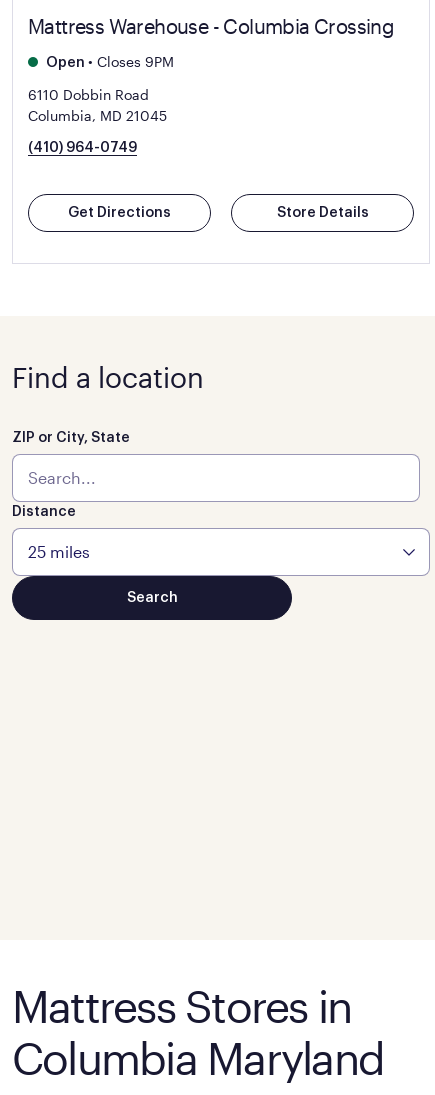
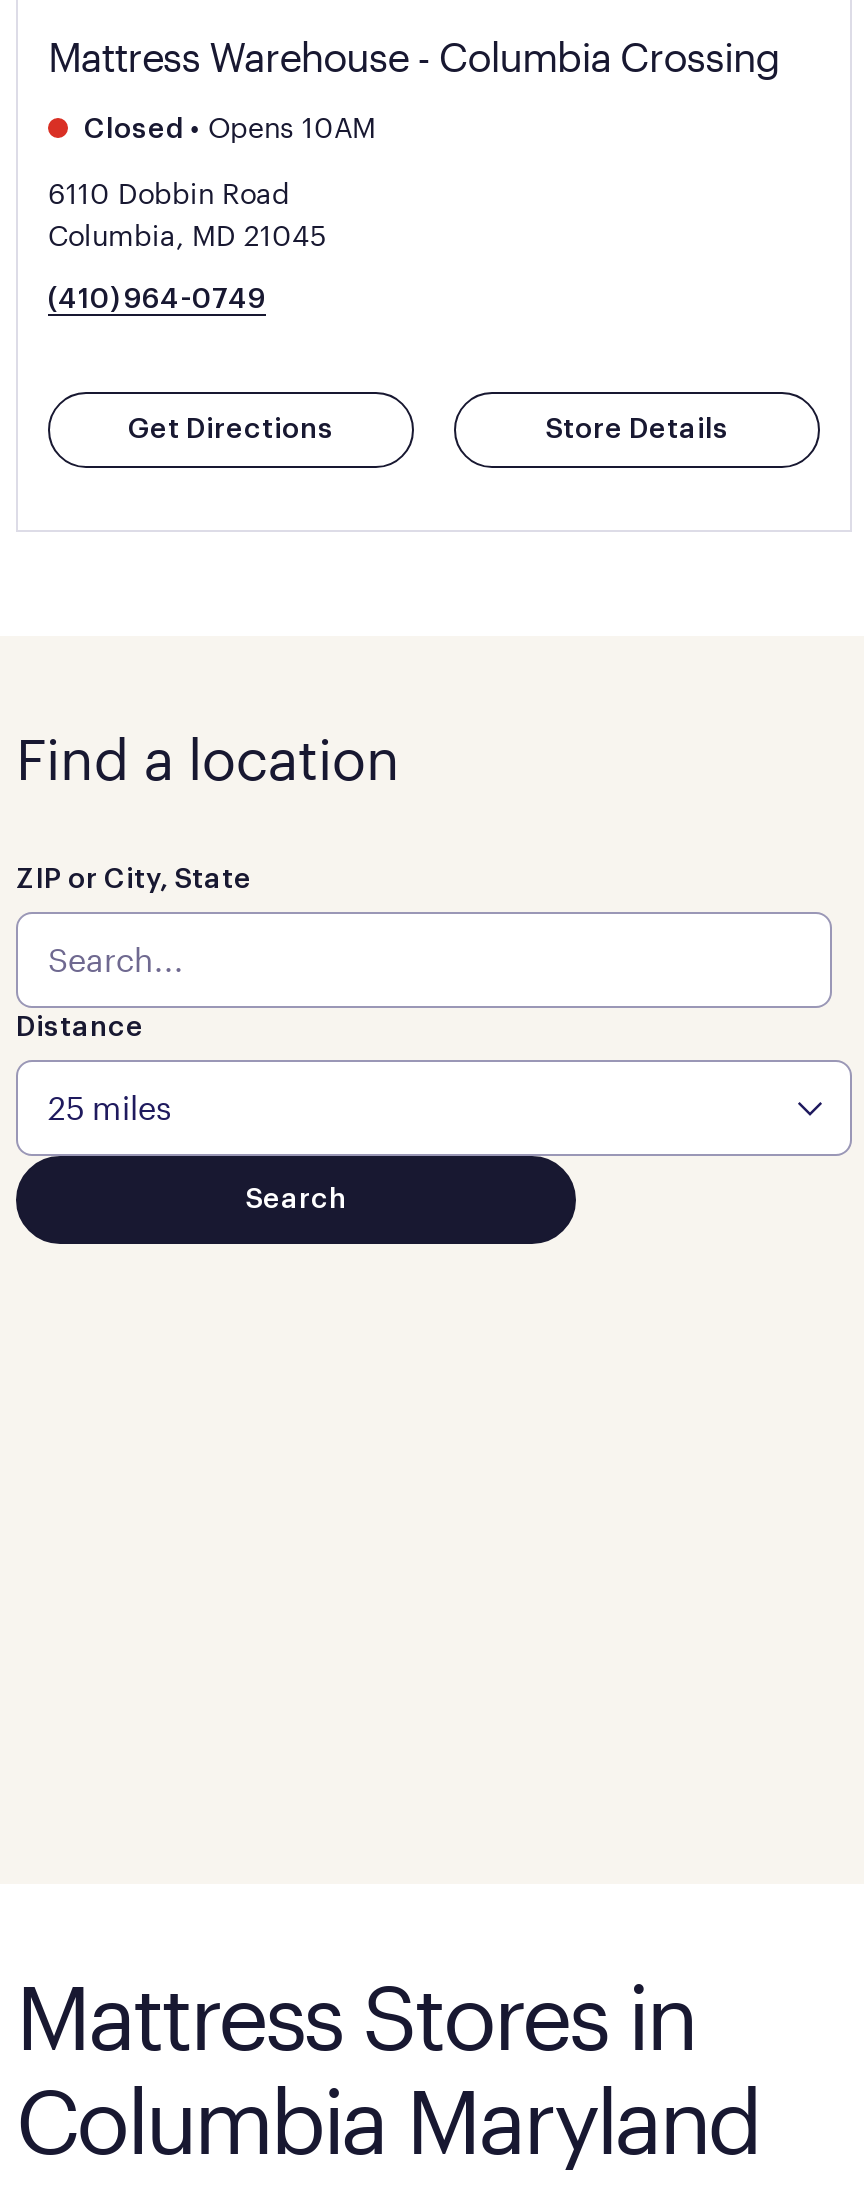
[43,53,174,70] Open • Closes 9PM -> [78,110,376,144] Closed • Opens 10AM

